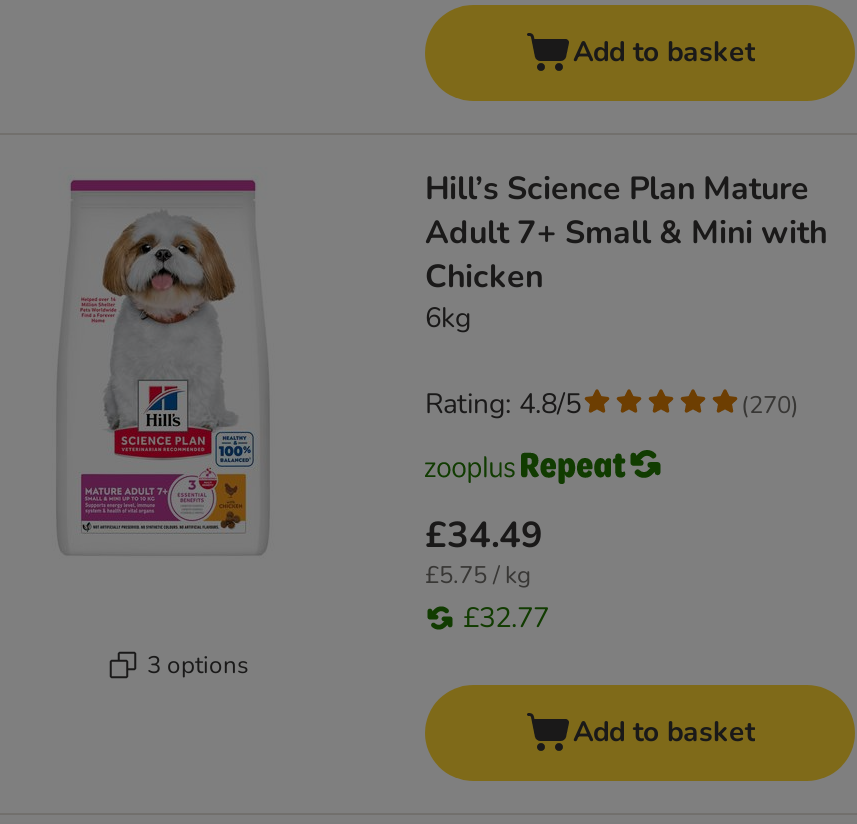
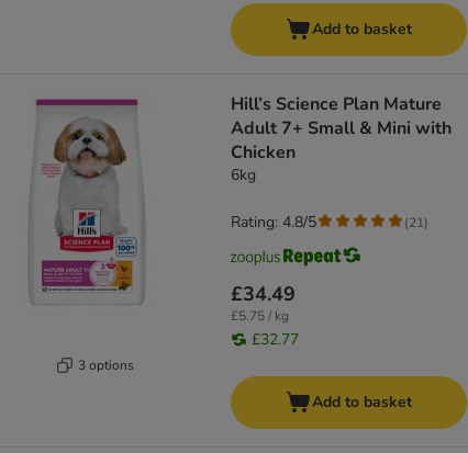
[741,388,799,420] (270) -> [404,213,428,231] (21)

